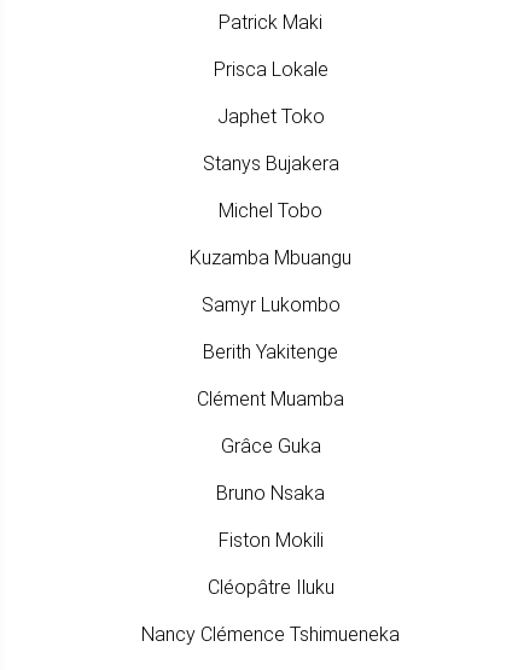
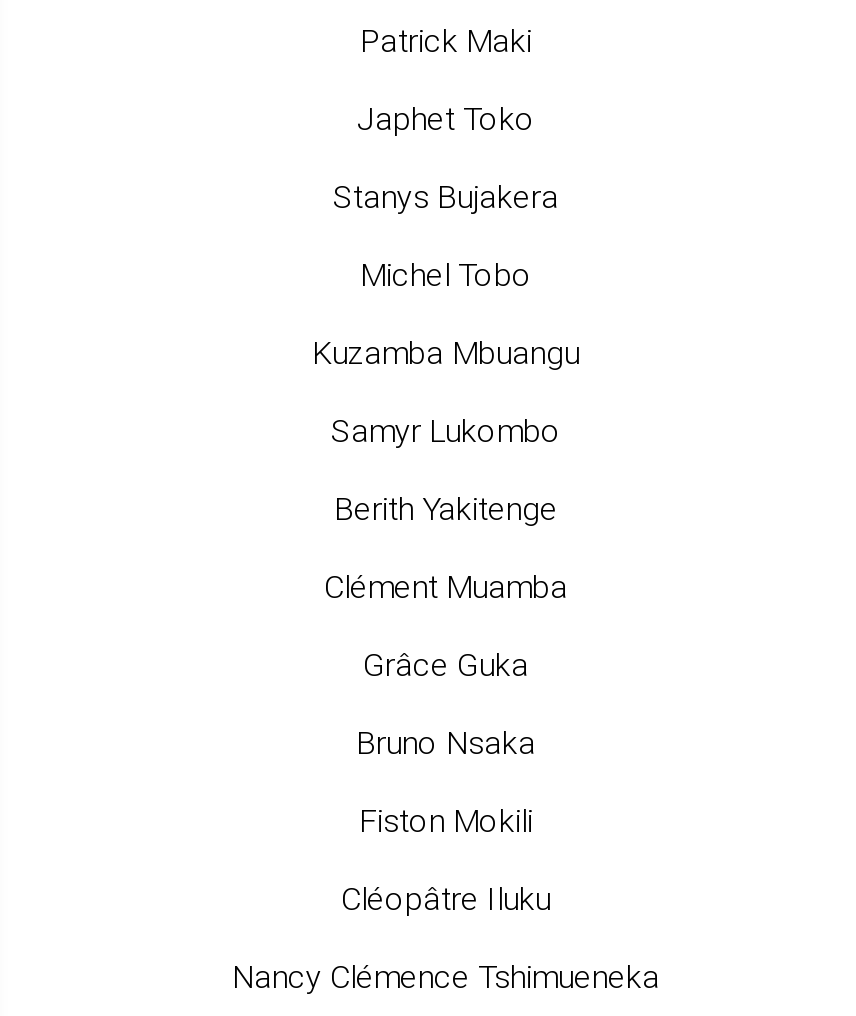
[213,58,328,81] Prisca Lokale -> none

